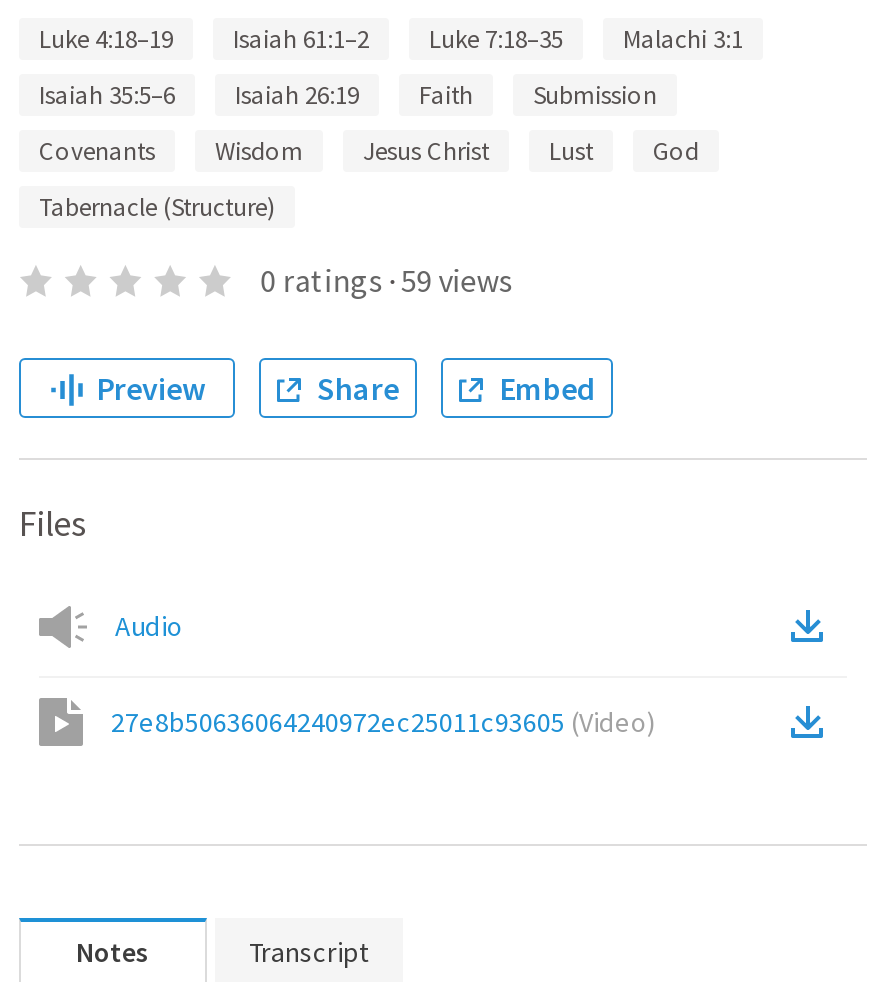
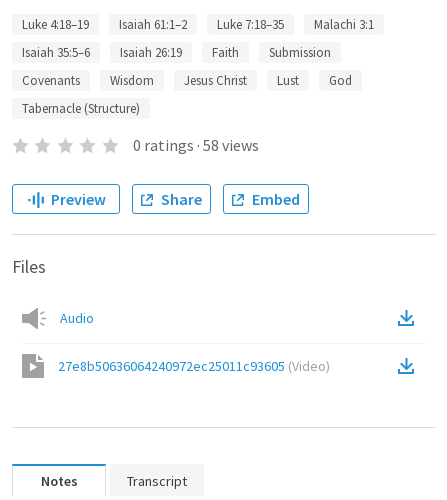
[260,260,512,300] 0 ratings · 59 views -> [133,135,259,155] 0 ratings · 58 views

